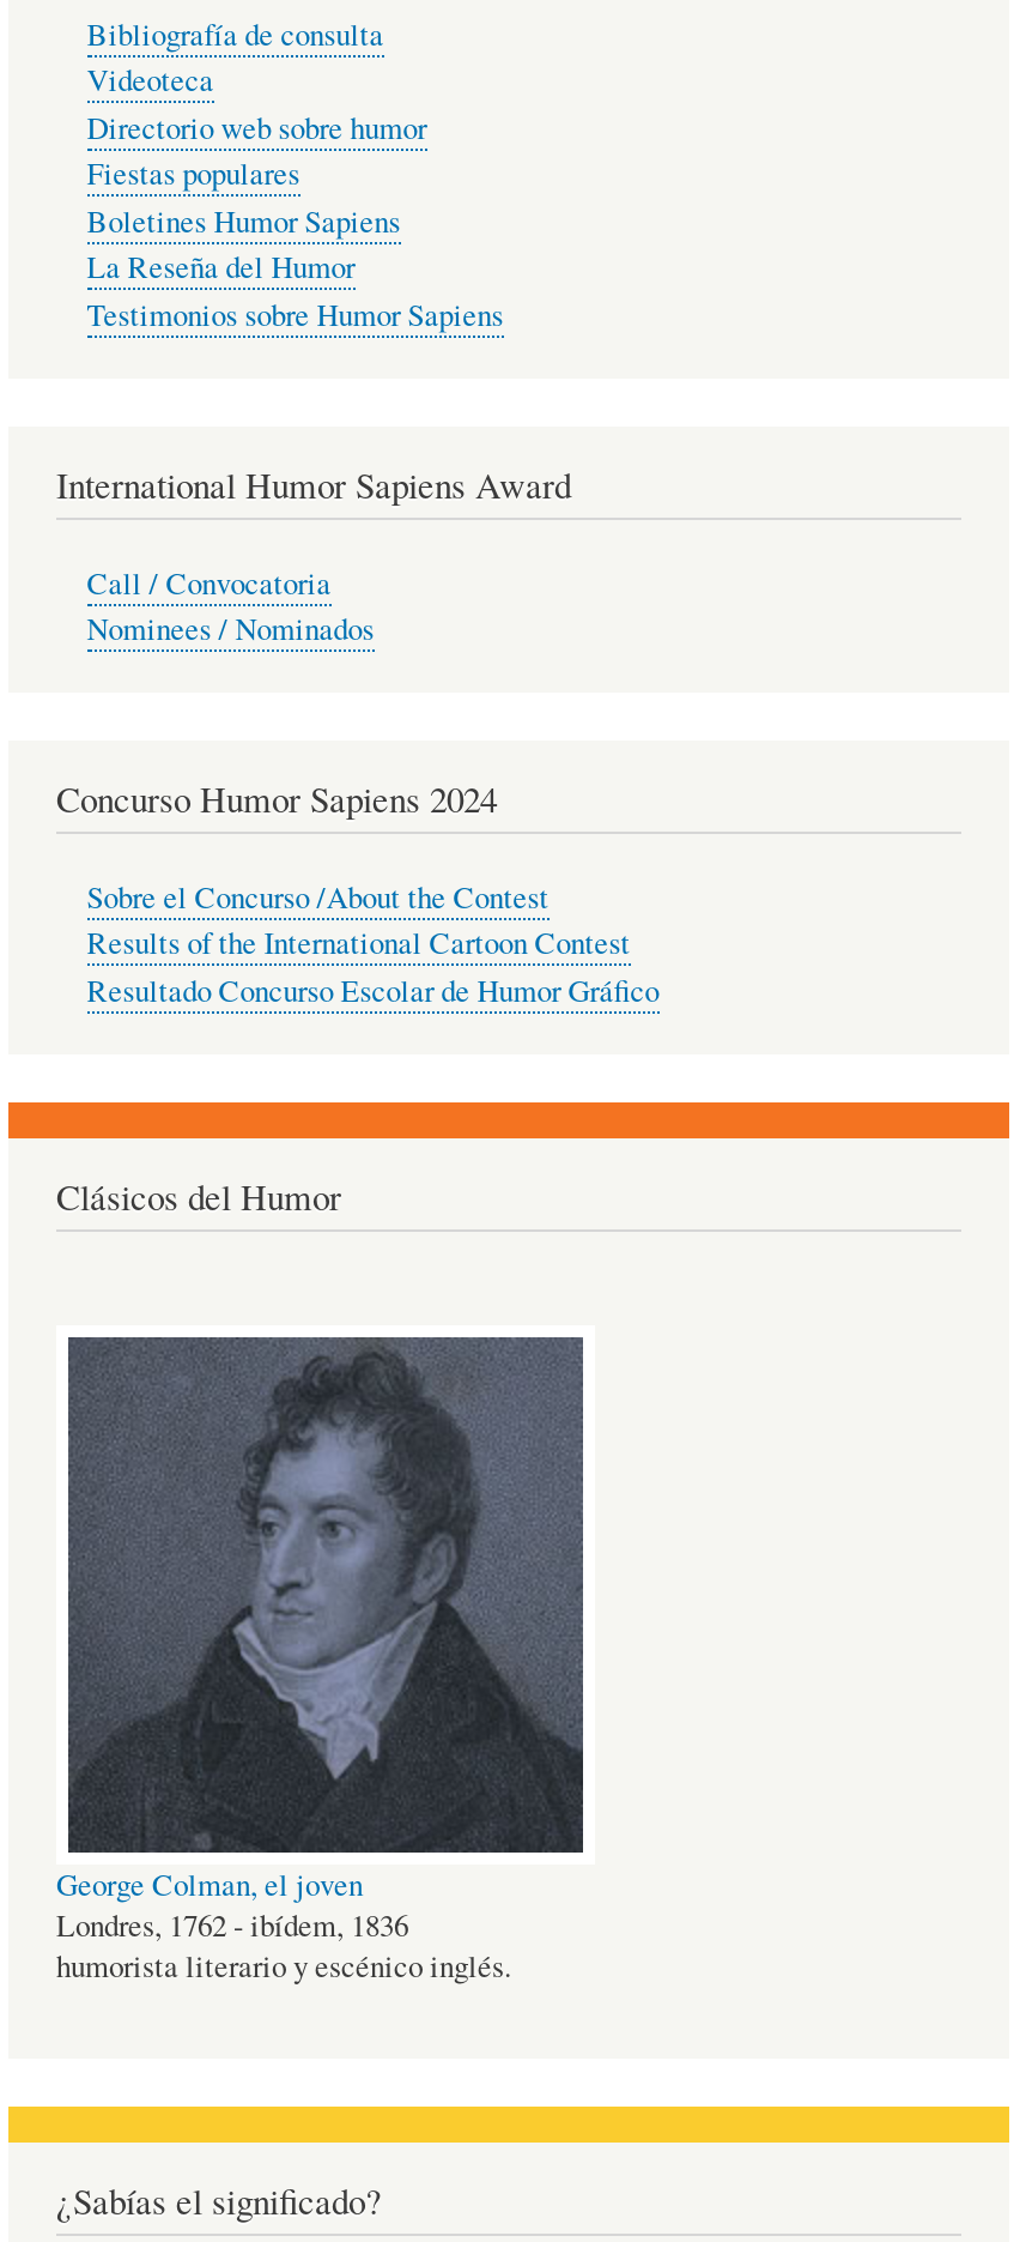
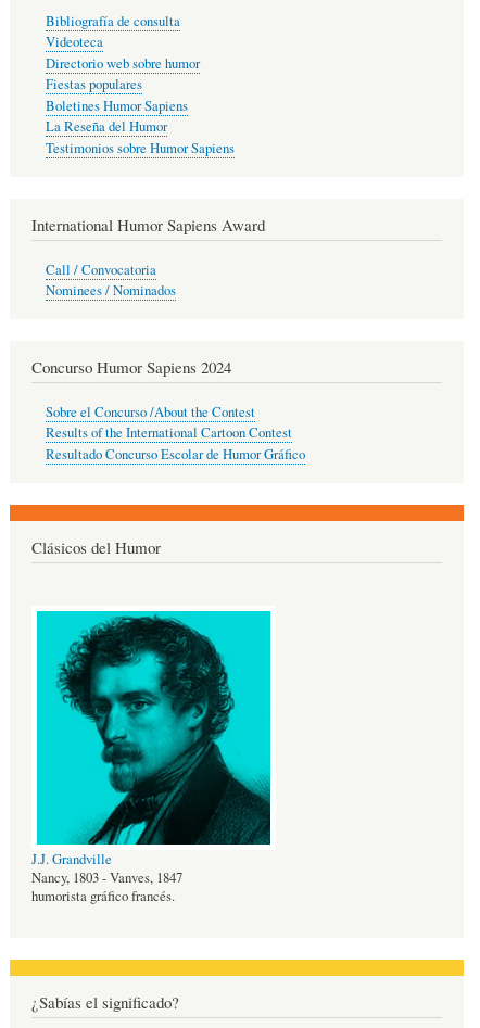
[56,1335,585,1986] [image] | George Colman, el joven | Londres, 1762 - ibídem, 1836 | humorista literario y escénico inglés. -> [31,610,271,905] [image] | J.J. Grandville | Nancy, 1803 - Vanves, 1847 | humorista gráfico francés.

